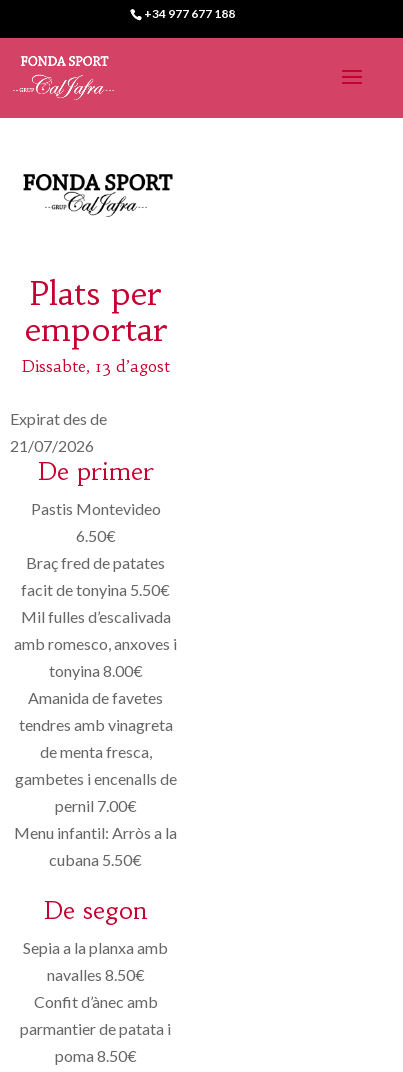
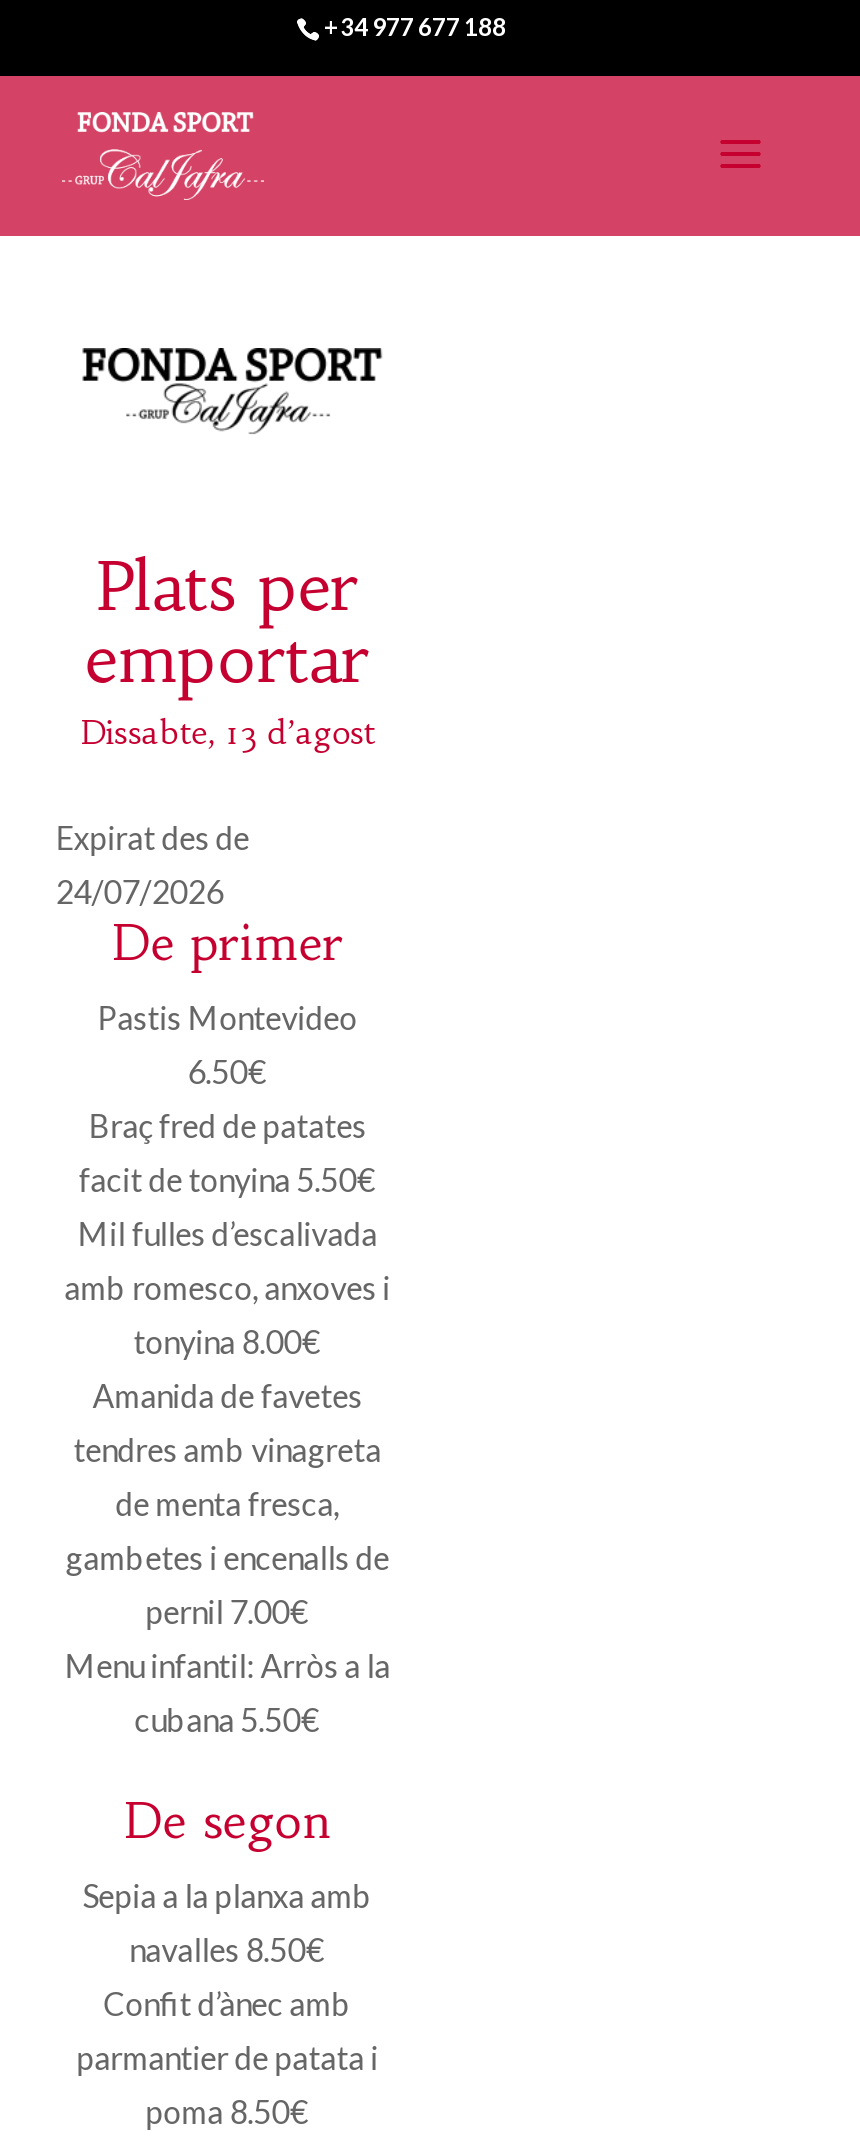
[10,436,94,455] 21/07/2026 -> [56,873,224,911] 24/07/2026

